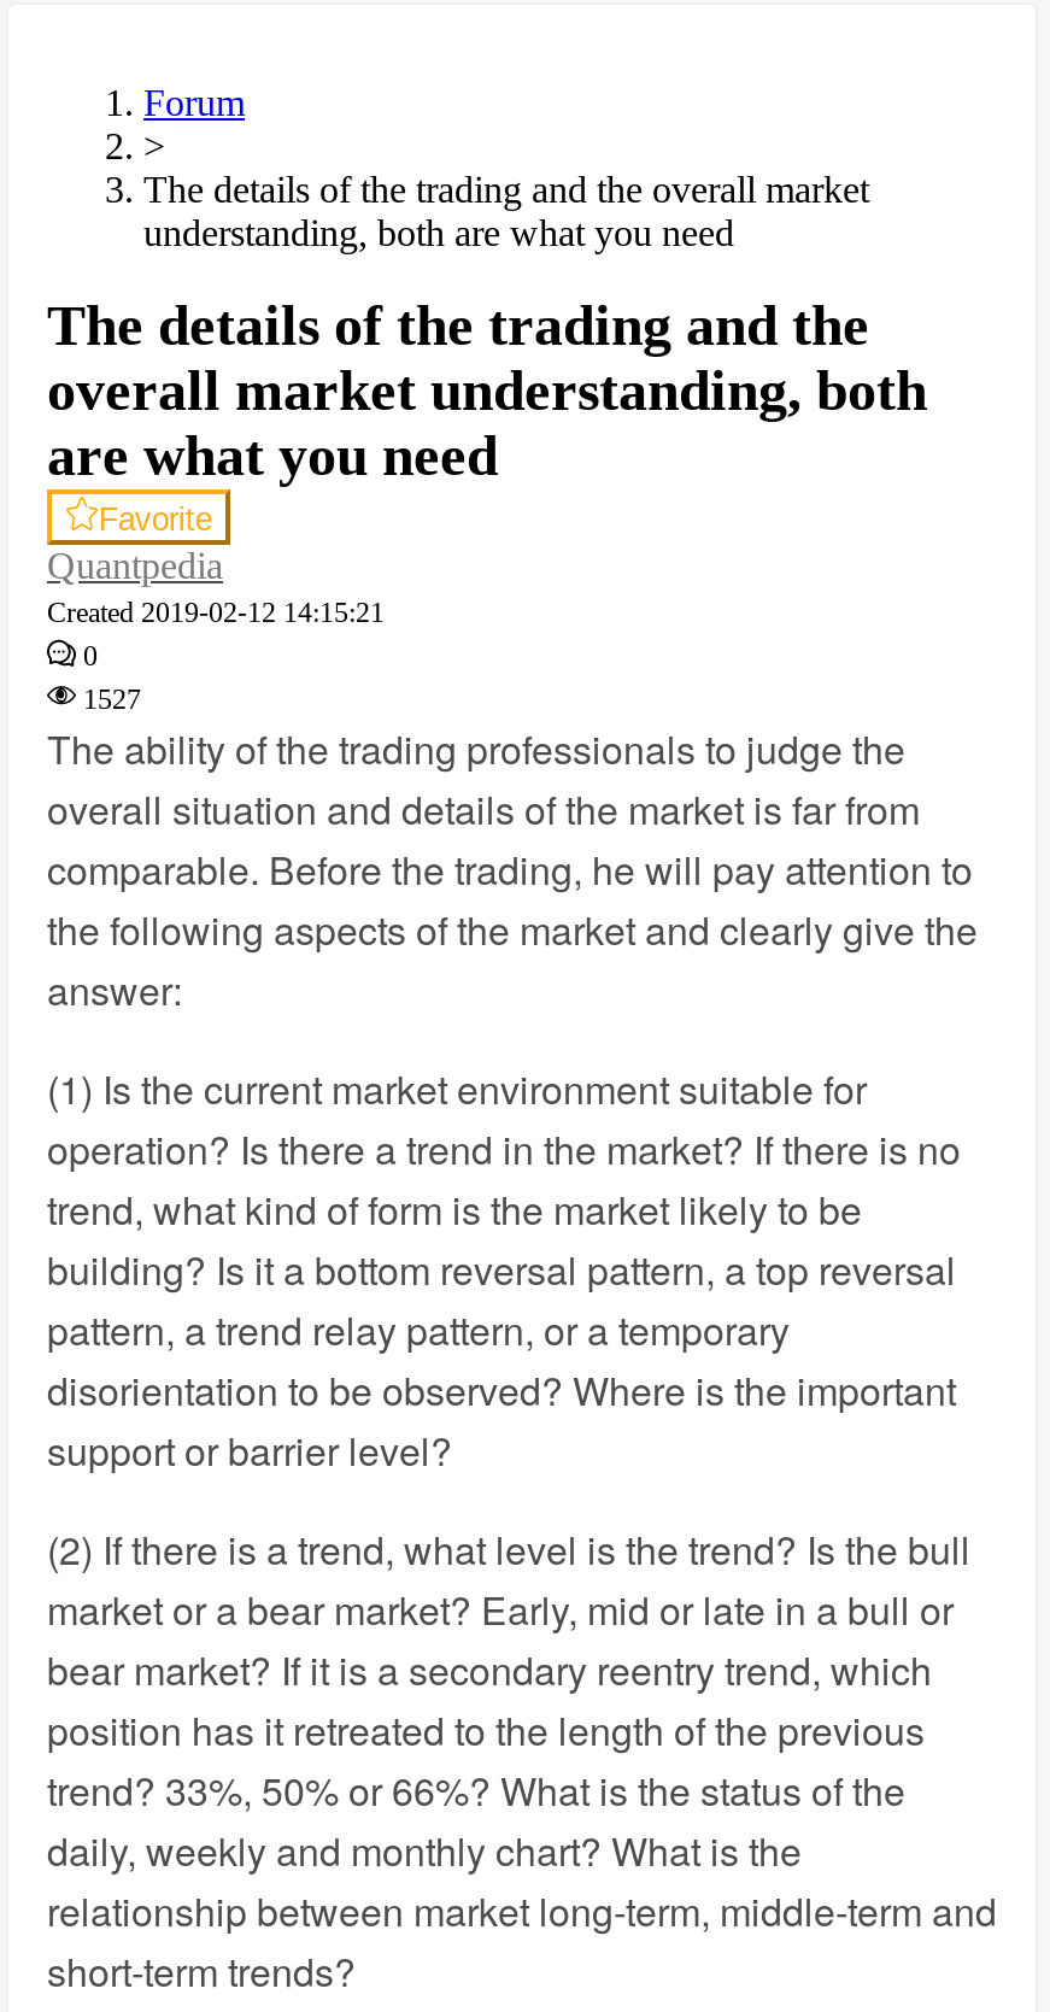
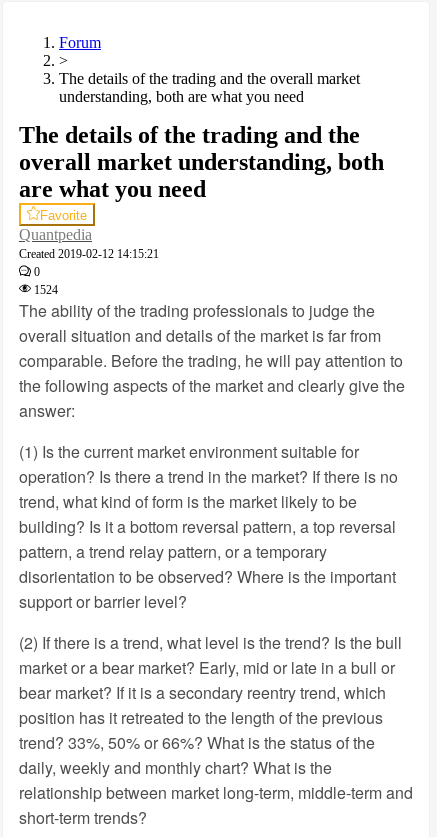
[83,682,141,715] 1527 -> [34,283,58,297] 1524

